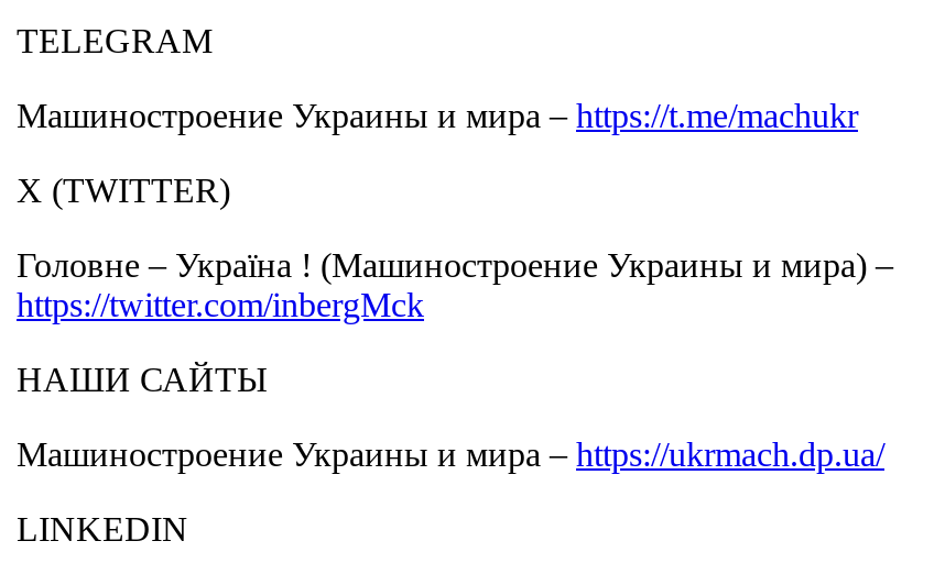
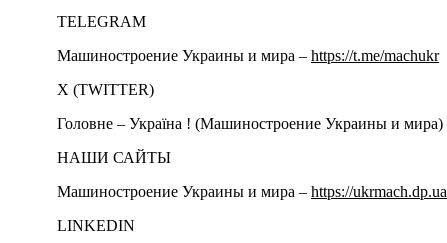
[17,287,424,324] https://twitter.com/inbergMck -> none

